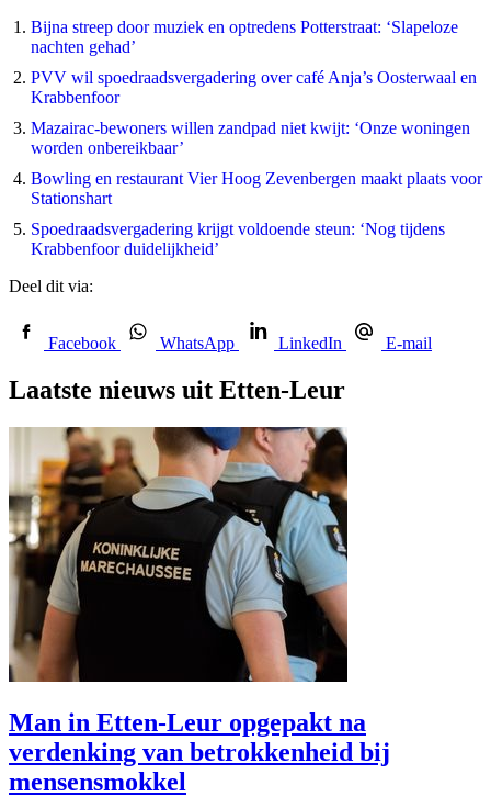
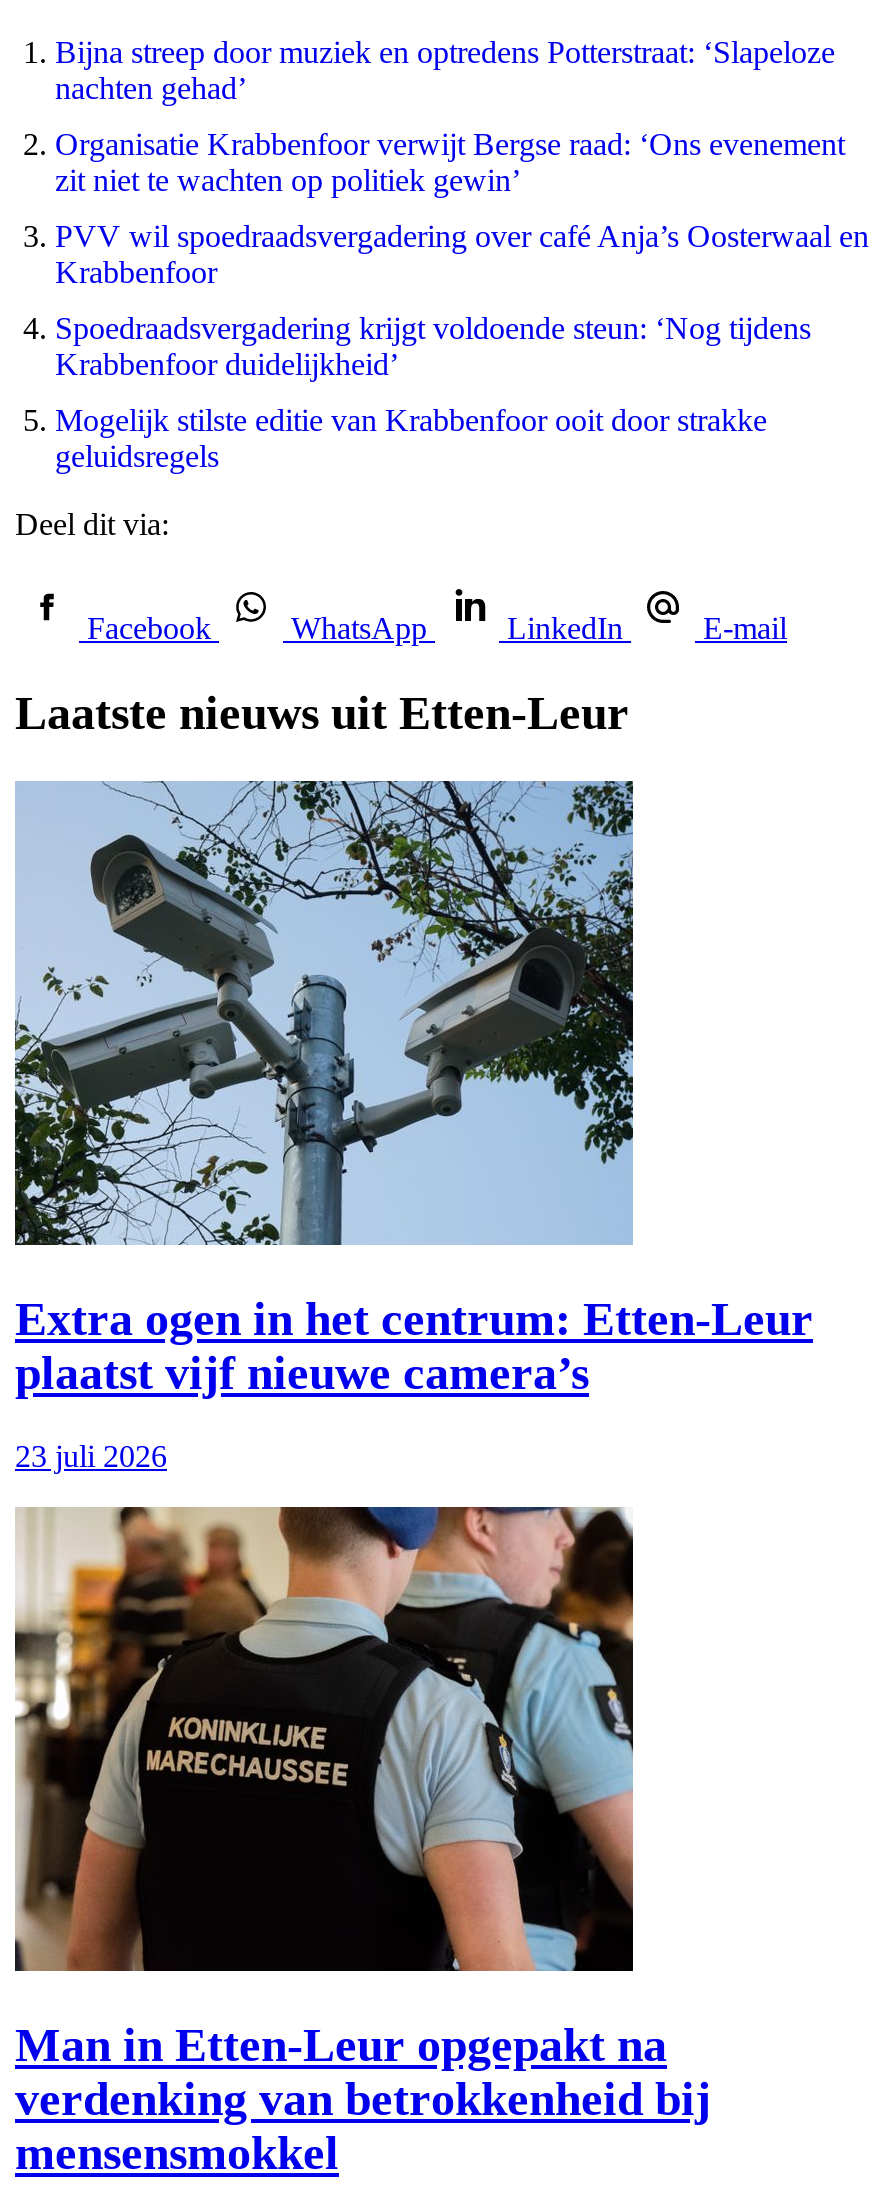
none -> [55,127,845,197] Organisatie Krabbenfoor verwijt Bergse raad: ‘Ons evenement | zit niet te wachten op politiek gewin’
[31,118,482,207] Mazairac-bewoners willen zandpad niet kwijt: ‘Onze woningen | worden onbereikbaar’ | Bowling en restaurant Vier Hoog Zevenbergen maakt plaats voor | Stationshart -> none
moved [31,219,445,258] -> [55,311,811,381]: Spoedraadsvergadering krijgt voldoende steun: ‘Nog tijdens | Krabbenfoor duidelijkheid’
none -> [55,403,767,473] Mogelijk stilste editie van Krabbenfoor ooit door strakke | geluidsregels
none -> [13,779,813,1474] [image] | Extra ogen in het centrum: Etten-Leur | plaatst vijf nieuwe camera’s | 23 juli 2026

